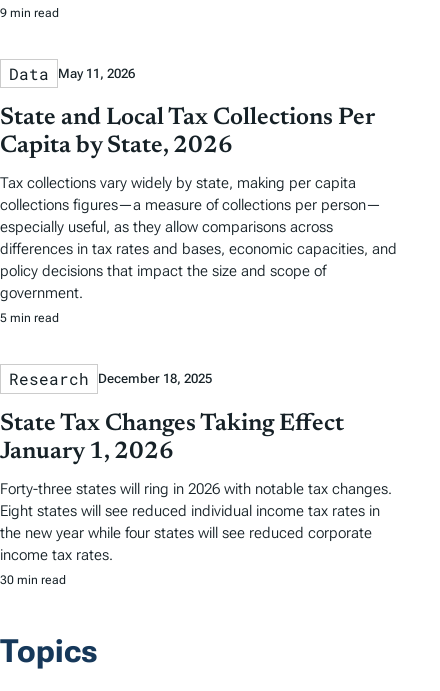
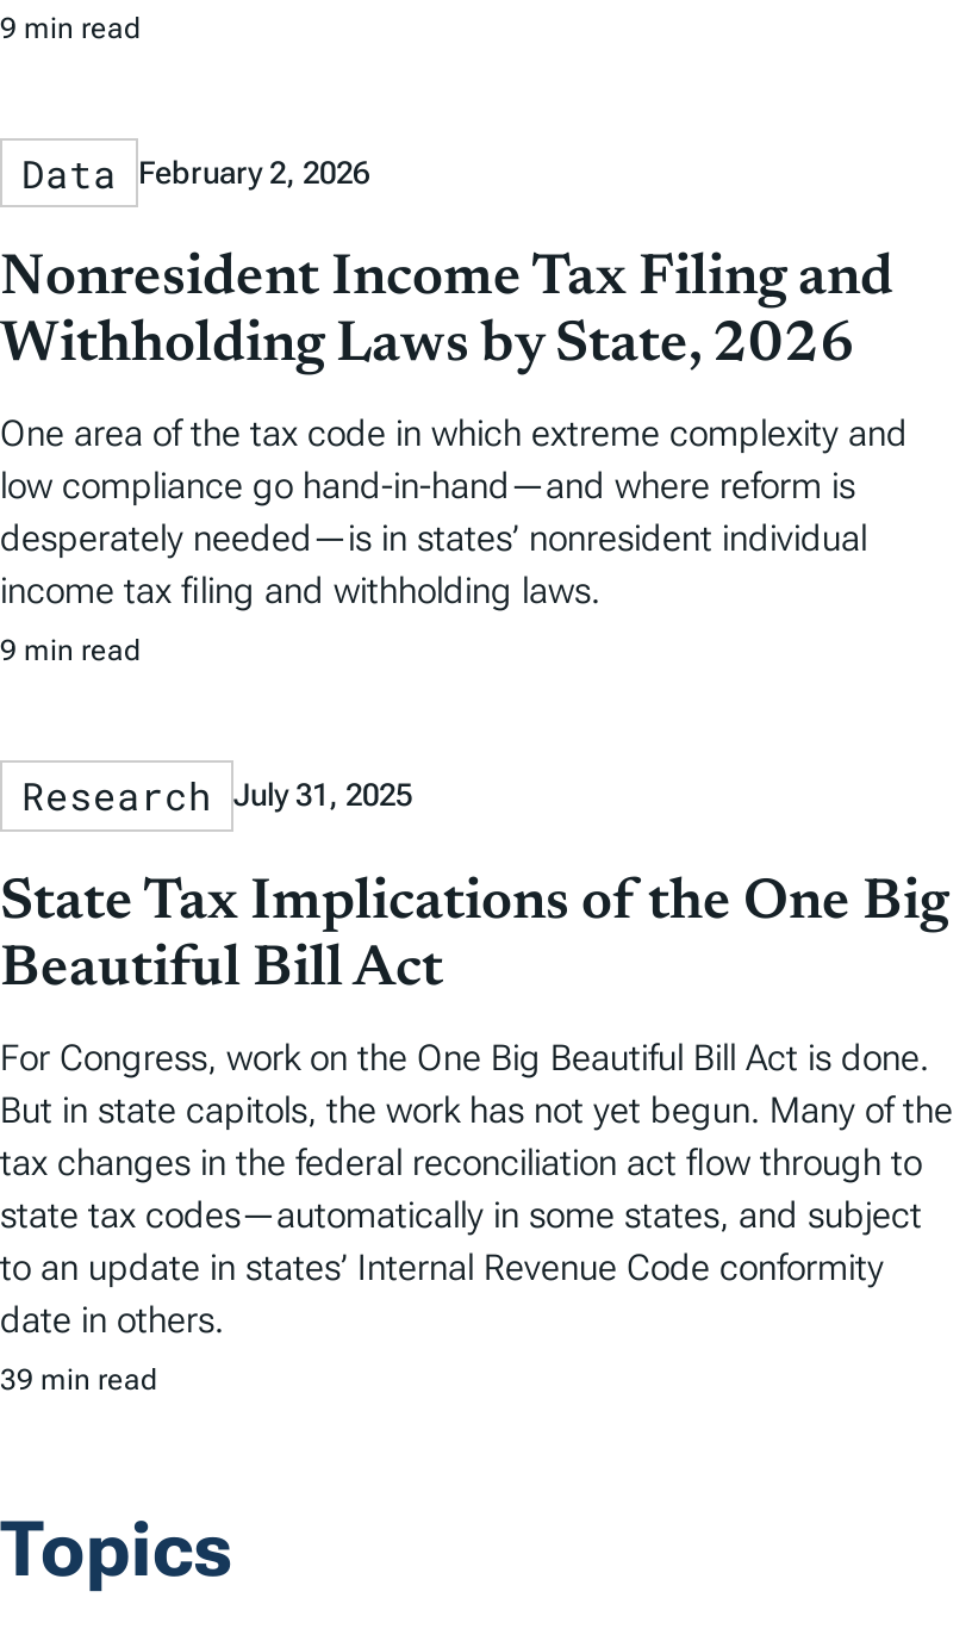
[9,63,135,84] Data May 11, 2026 -> [21,148,369,198] Data February 2, 2026
[0,106,374,158] State and Local Tax Collections Per | Capita by State, 2026 -> [0,251,893,375] Nonresident Income Tax Filing and | Withholding Laws by State, 2026
[0,174,397,302] Tax collections vary widely by state, making per capita | collections figures—a measure of collections per person— | especially useful, as they allow comparisons across | differences in tax rates and bases, economic capacities, and | policy decisions that impact the size and scope of | government. -> [0,413,908,613] One area of the tax code in which extreme complexity and | low compliance go hand-in-hand—and where reform is | desperately needed—is in states’ nonresident individual | income tax filing and withholding laws.
[0,311,59,325] 5 min read -> [0,634,141,668] 9 min read
[9,368,212,389] Research December 18, 2025 -> [21,771,412,821] Research July 31, 2025
[0,411,344,463] State Tax Changes Taking Effect | January 1, 2026 -> [0,874,948,997] State Tax Implications of the One Big | Beautiful Bill Act
[0,479,392,563] Forty-three states will ring in 2026 with notable tax changes. | Eight states will see reduced individual income tax rates in | the new year while four states will see reduced corporate | income tax rates. -> [0,1036,953,1341] For Congress, work on the One Big Beautiful Bill Act is done. | But in state capitols, the work has not yet begun. Many of the | tax changes in the federal reconciliation act flow through to | state tax codes—automatically in some states, and subject | to an update in states’ Internal Revenue Code conformity | date in others.
[0,572,66,586] 30 min read -> [0,1362,157,1395] 39 min read

